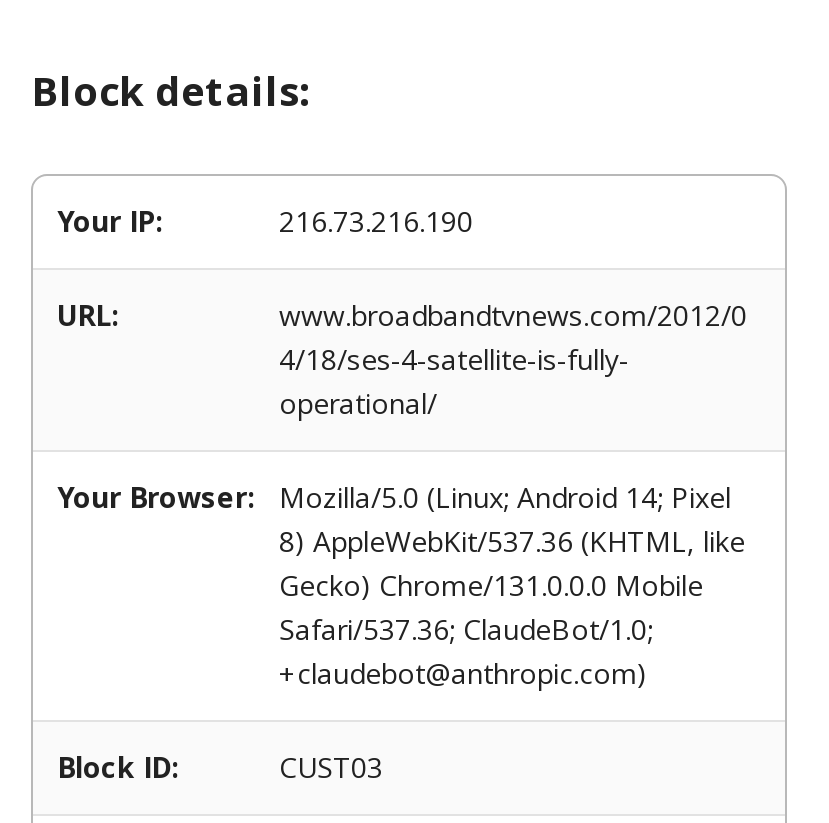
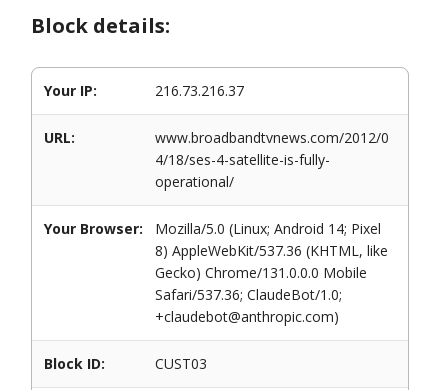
[279,202,473,240] 216.73.216.190 -> [155,81,244,100] 216.73.216.37

